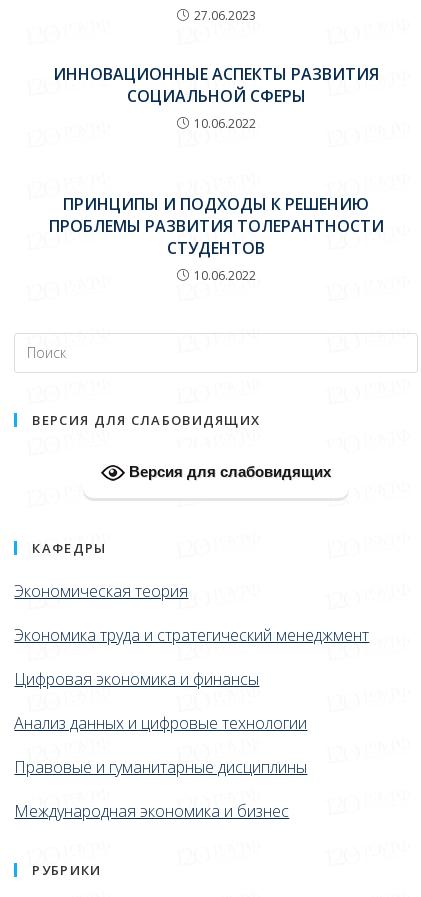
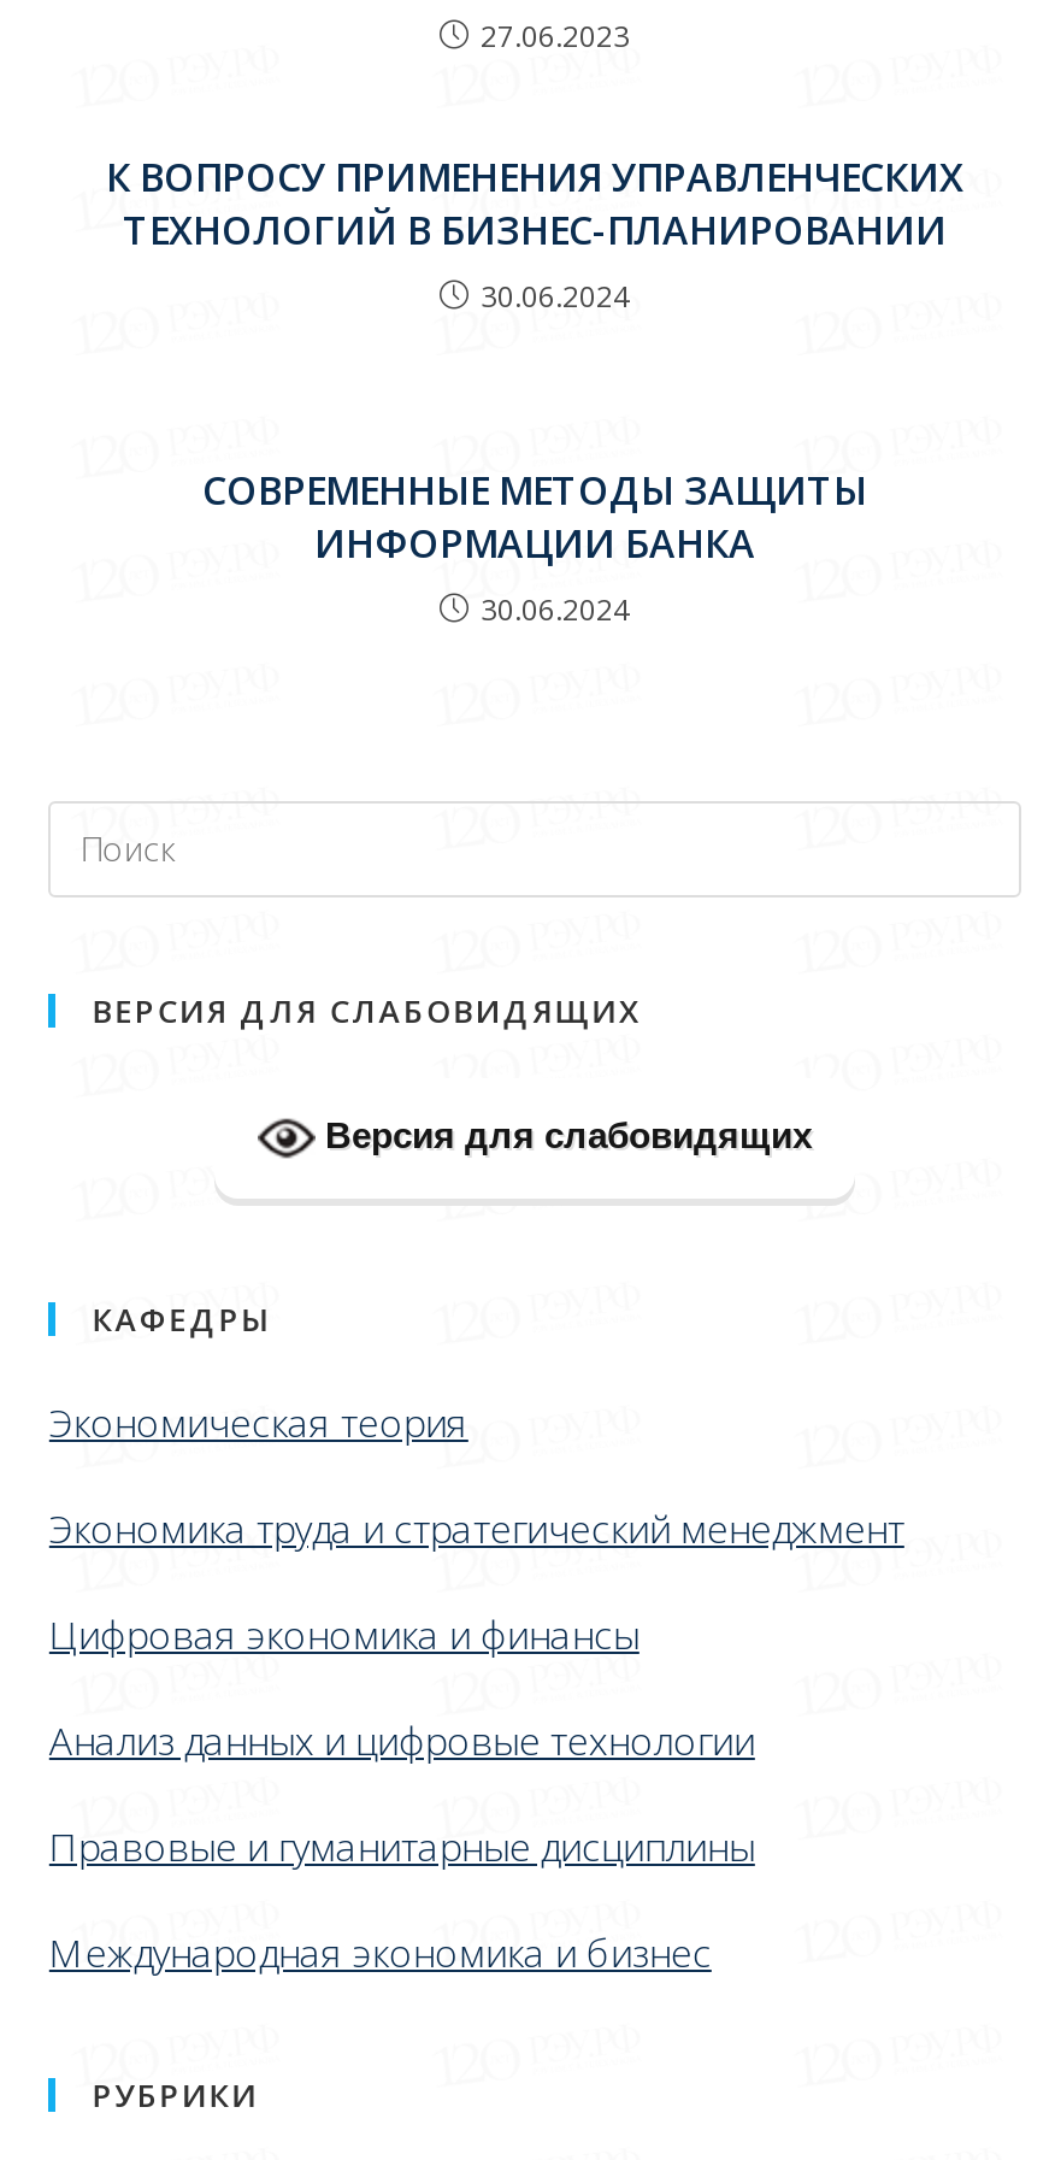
[53,63,379,132] ИННОВАЦИОННЫЕ АСПЕКТЫ РАЗВИТИЯ | СОЦИАЛЬНОЙ СФЕРЫ | 10.06.2022 -> [106,150,963,316] К ВОПРОСУ ПРИМЕНЕНИЯ УПРАВЛЕНЧЕСКИХ | ТЕХНОЛОГИЙ В БИЗНЕС-ПЛАНИРОВАНИИ | 30.06.2024
[48,193,383,284] ПРИНЦИПЫ И ПОДХОДЫ К РЕШЕНИЮ | ПРОБЛЕМЫ РАЗВИТИЯ ТОЛЕРАНТНОСТИ | СТУДЕНТОВ | 10.06.2022 -> [202,463,867,629] СОВРЕМЕННЫЕ МЕТОДЫ ЗАЩИТЫ | ИНФОРМАЦИИ БАНКА | 30.06.2024

